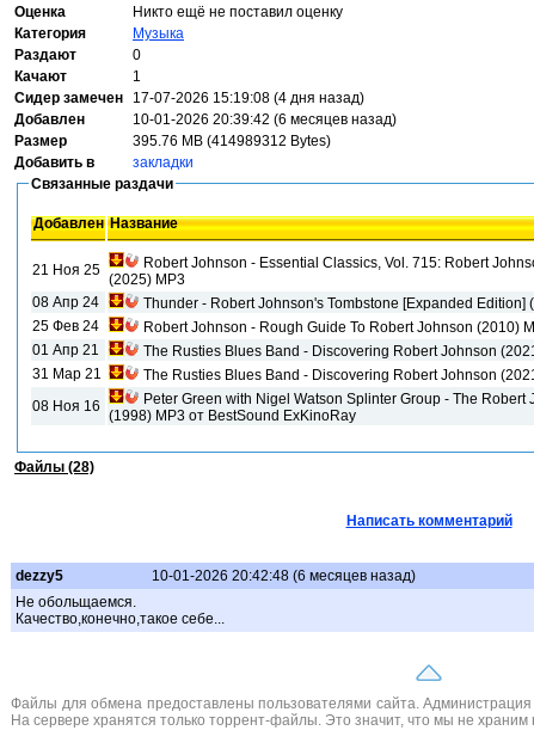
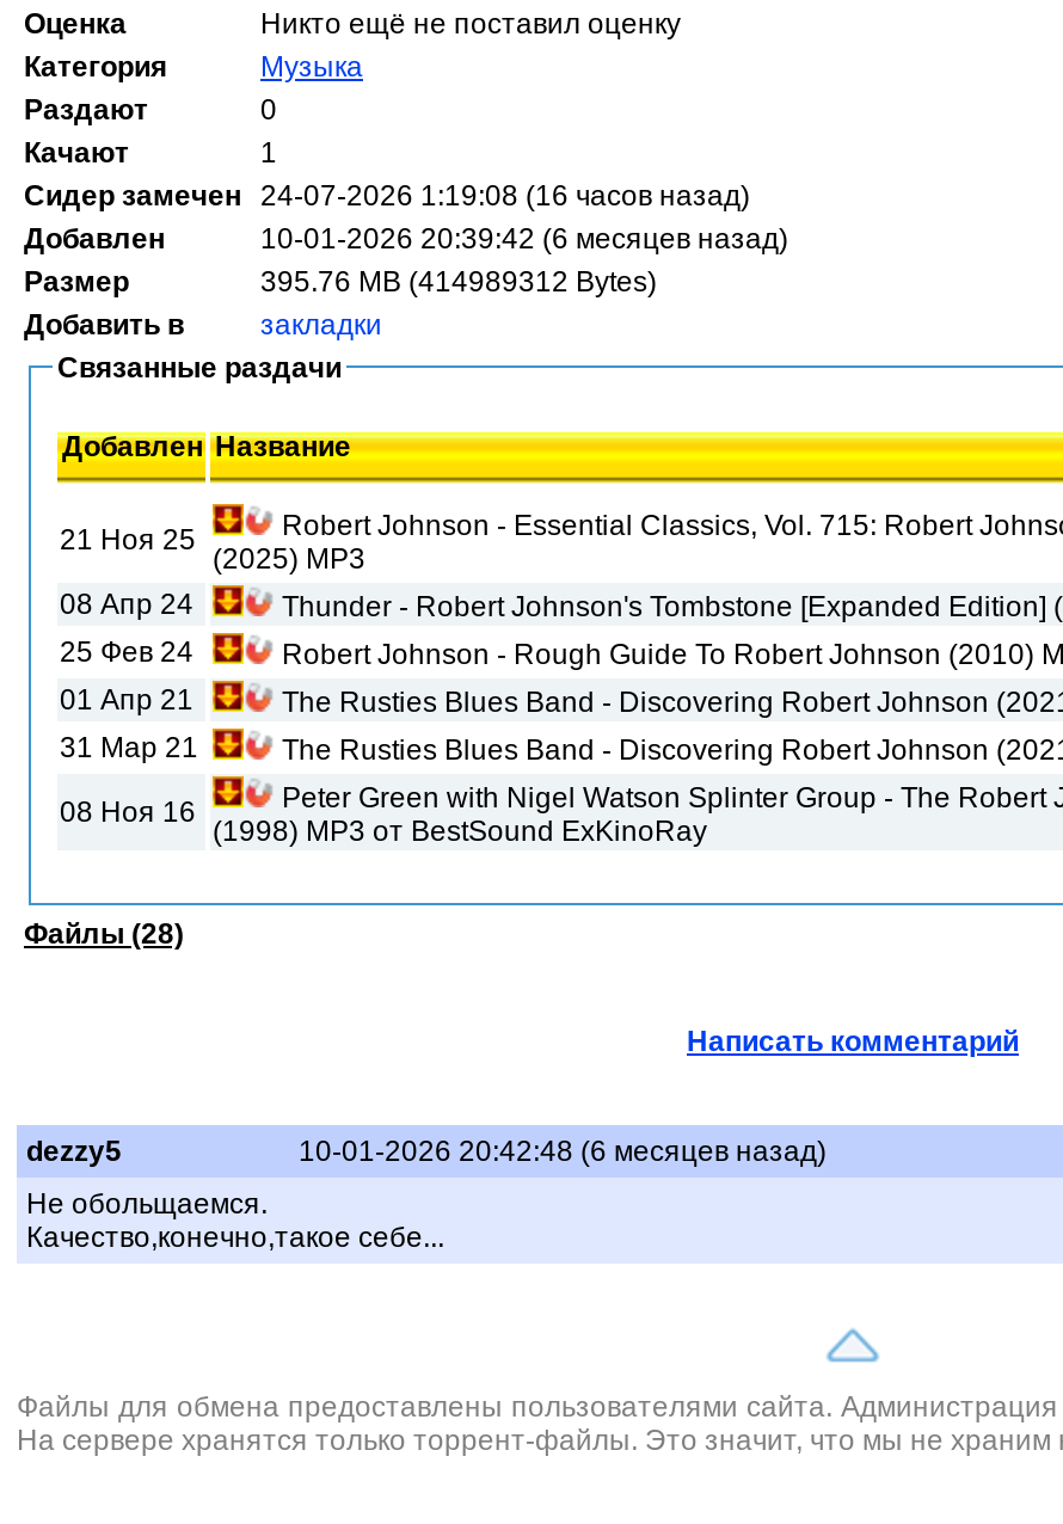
[14,89,364,106] Сидер замечен 17-07-2026 15:19:08 (4 дня назад) -> [24,179,750,212] Сидер замечен 24-07-2026 1:19:08 (16 часов назад)

